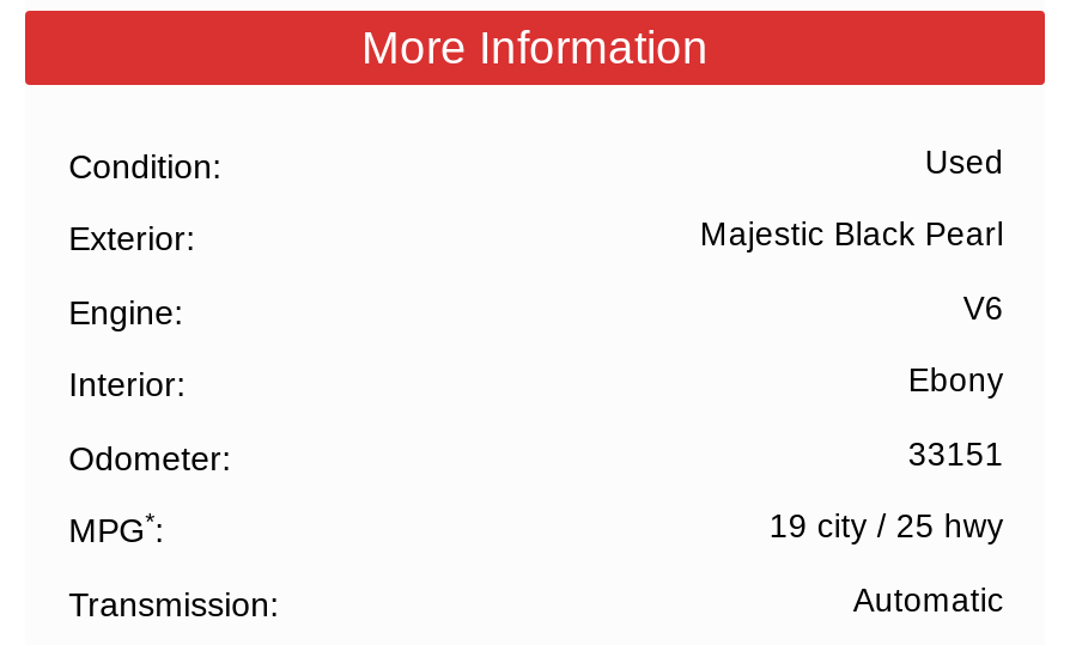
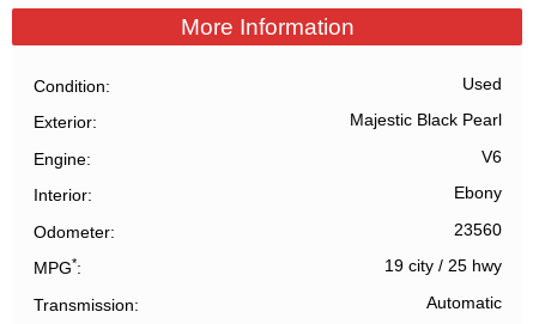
[908,436,1004,471] 33151 -> [454,221,502,239] 23560

